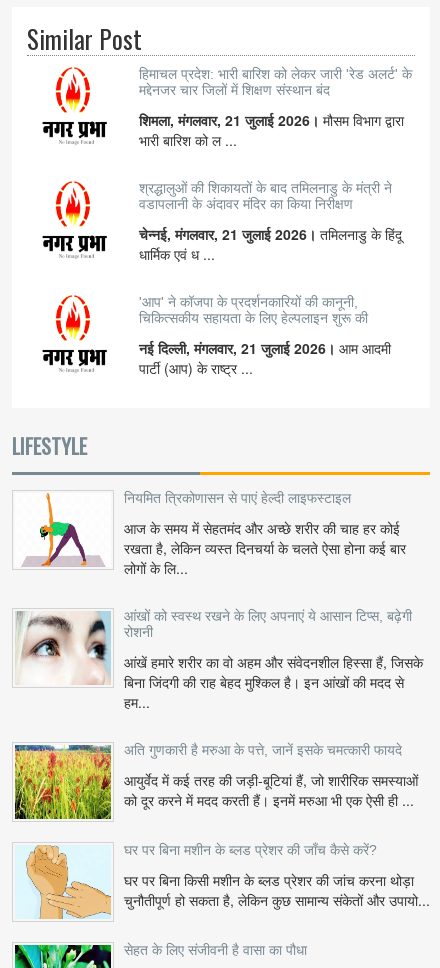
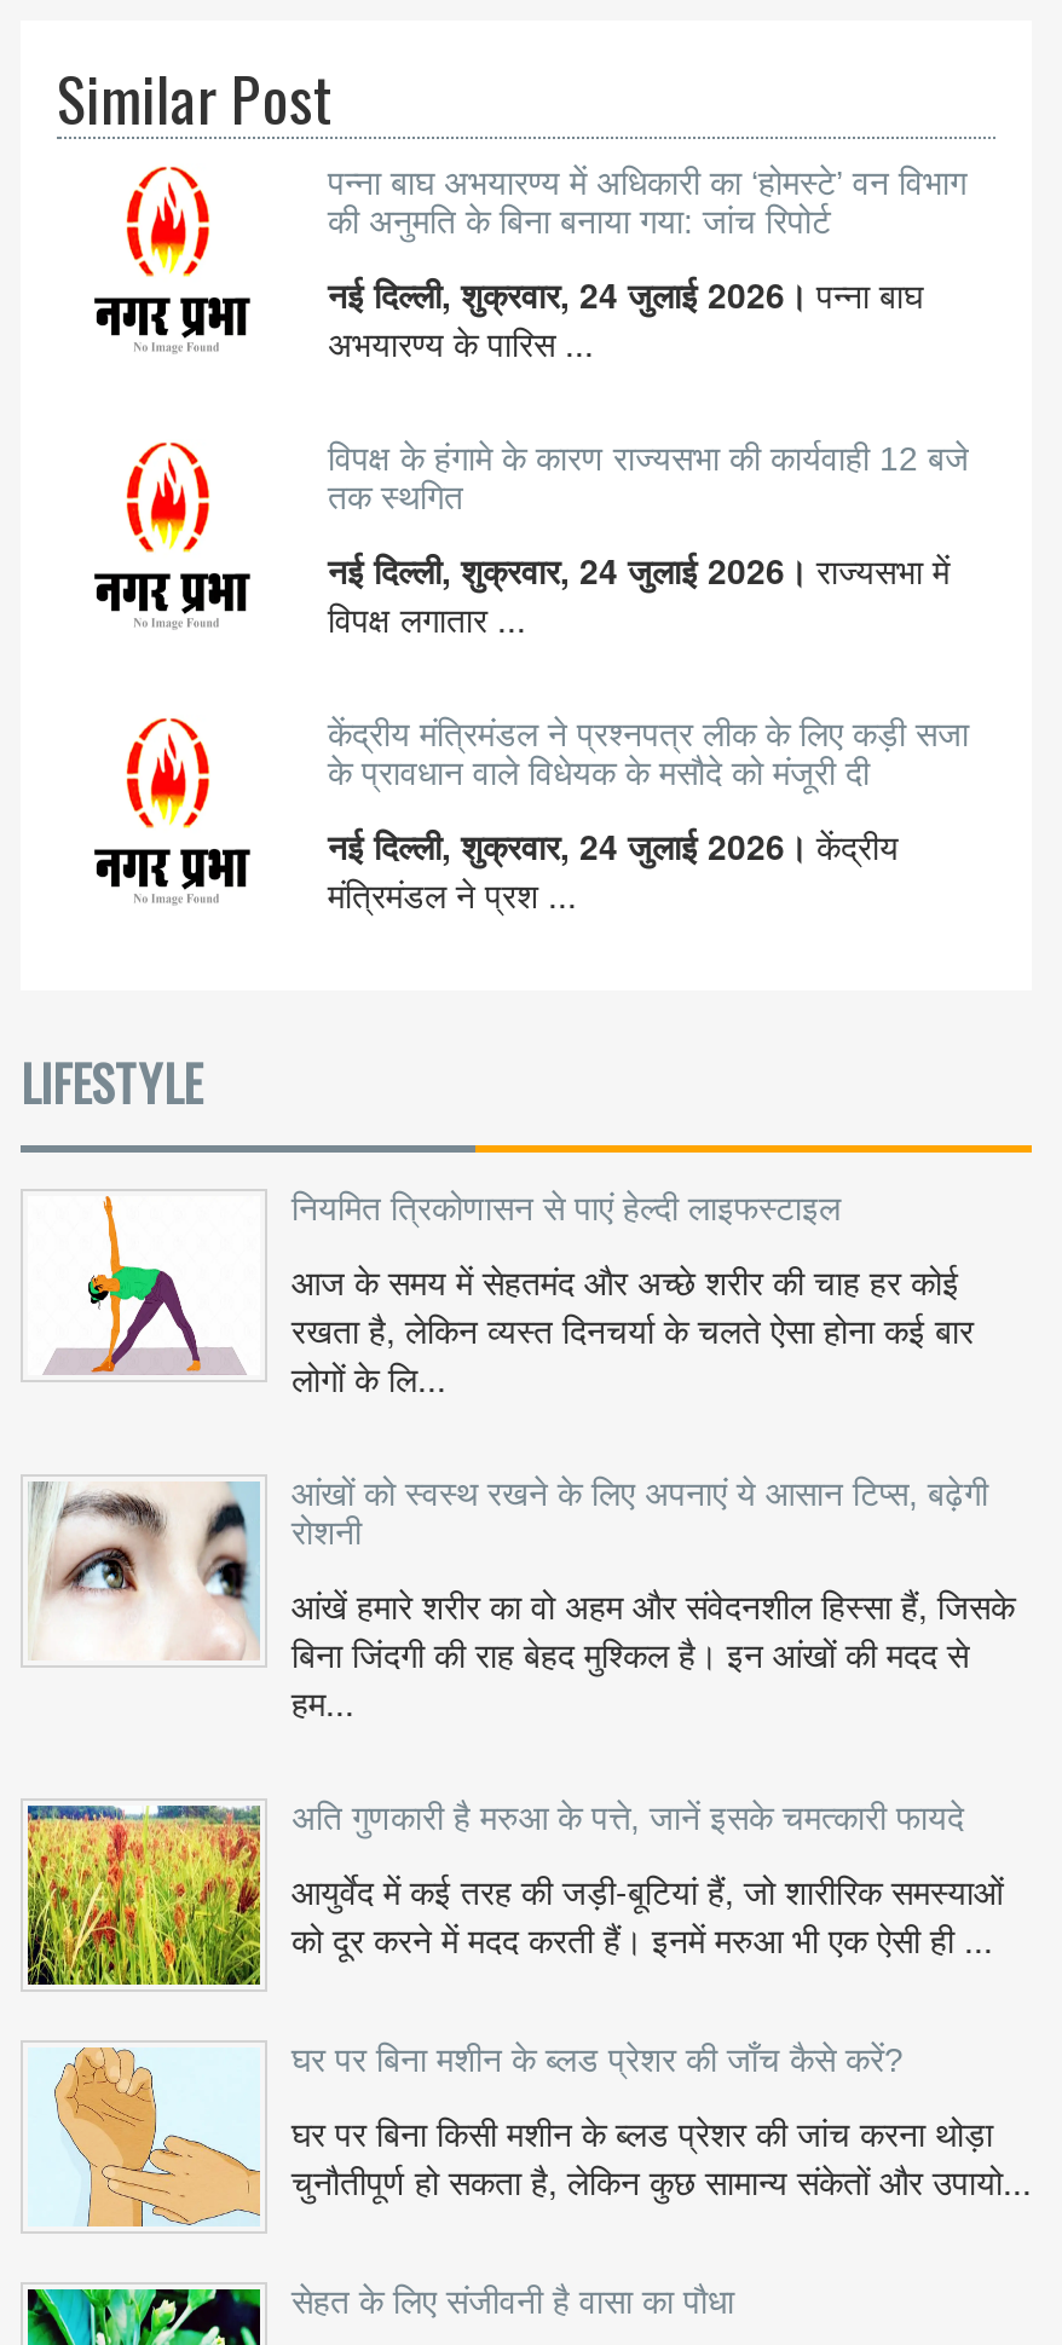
[139,66,412,98] हिमाचल प्रदेश: भारी बारिश को लेकर जारी 'रेड अलर्ट' के | मद्देनजर चार जिलों में शिक्षण संस्थान बंद -> [328,164,966,242] पन्ना बाघ अभयारण्य में अधिकारी का ‘होमस्टे’ वन विभाग | की अनुमति के बिना बनाया गया: जांच रिपोर्ट
[139,110,404,150] शिमला, मंगलवार, 21 जुलाई 2026। मौसम विभाग द्वारा | भारी बारिश को ल ... -> [328,271,923,367] नई दिल्ली, शुक्रवार, 24 जुलाई 2026। पन्ना बाघ | अभयारण्य के पारिस ...
[139,180,392,212] श्रद्धालुओं की शिकायतों के बाद तमिलनाडु के मंत्री ने | वडापलानी के अंदावर मंदिर का किया निरीक्षण -> [328,440,969,517] विपक्ष के हंगामे के कारण राज्यसभा की कार्यवाही 12 बजे | तक स्थगित
[139,224,402,264] चेन्नई, मंगलवार, 21 जुलाई 2026। तमिलनाडु के हिंदू | धार्मिक एवं ध ... -> [328,546,950,643] नई दिल्ली, शुक्रवार, 24 जुलाई 2026। राज्यसभा में | विपक्ष लगातार ...
[139,294,368,326] 'आप' ने कॉजपा के प्रदर्शनकारियों की कानूनी, | चिकित्सकीय सहायता के लिए हेल्पलाइन शुरू की -> [328,716,969,793] केंद्रीय मंत्रिमंडल ने प्रश्नपत्र लीक के लिए कड़ी सजा | के प्रावधान वाले विधेयक के मसौदे को मंजूरी दी
[139,338,391,378] नई दिल्ली, मंगलवार, 21 जुलाई 2026। आम आदमी | पार्टी (आप) के राष्ट्र ... -> [328,822,899,919] नई दिल्ली, शुक्रवार, 24 जुलाई 2026। केंद्रीय | मंत्रिमंडल ने प्रश ...

